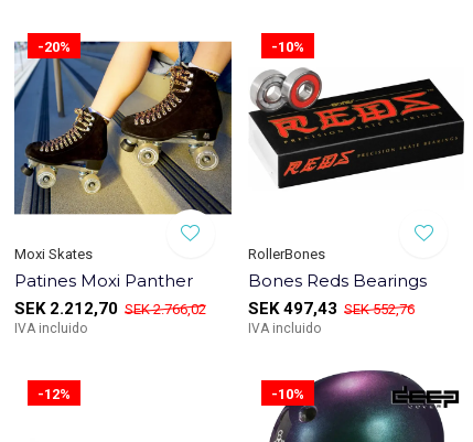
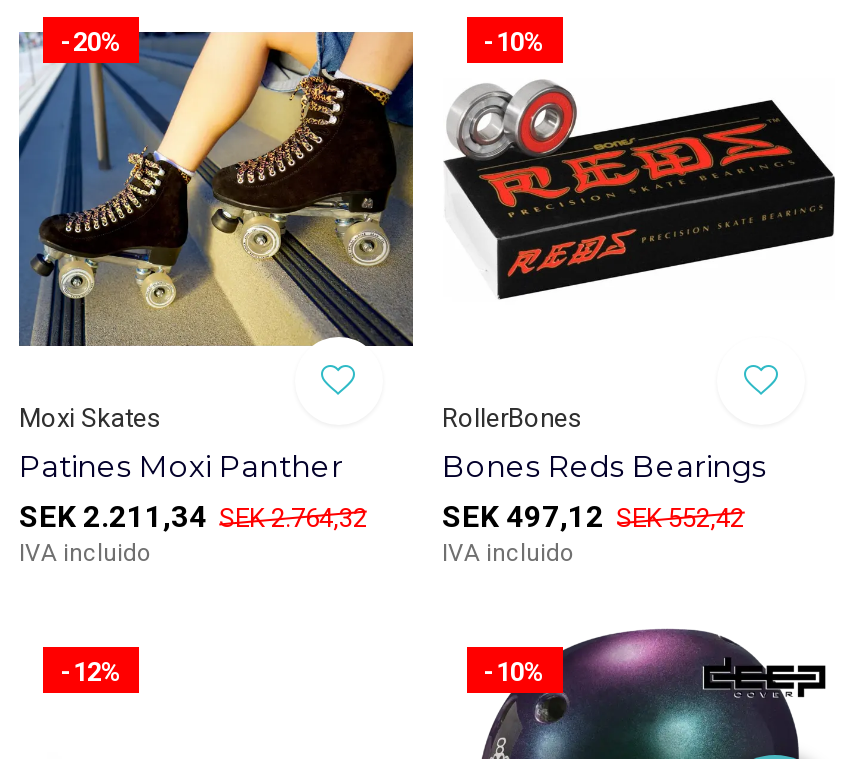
[14,299,206,319] SEK 2.212,70 SEK 2.766,02 -> [19,499,367,535] SEK 2.211,34 SEK 2.764,32
[248,299,414,319] SEK 497,43 SEK 552,76 -> [442,499,744,535] SEK 497,12 SEK 552,42

